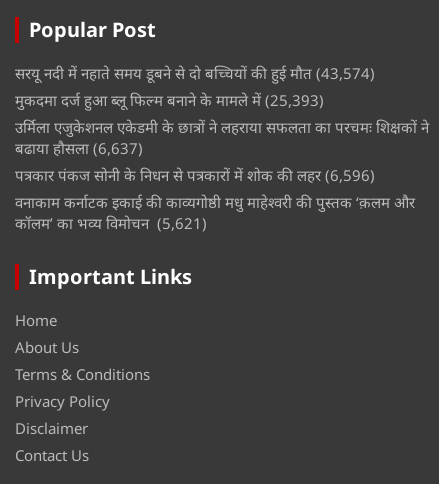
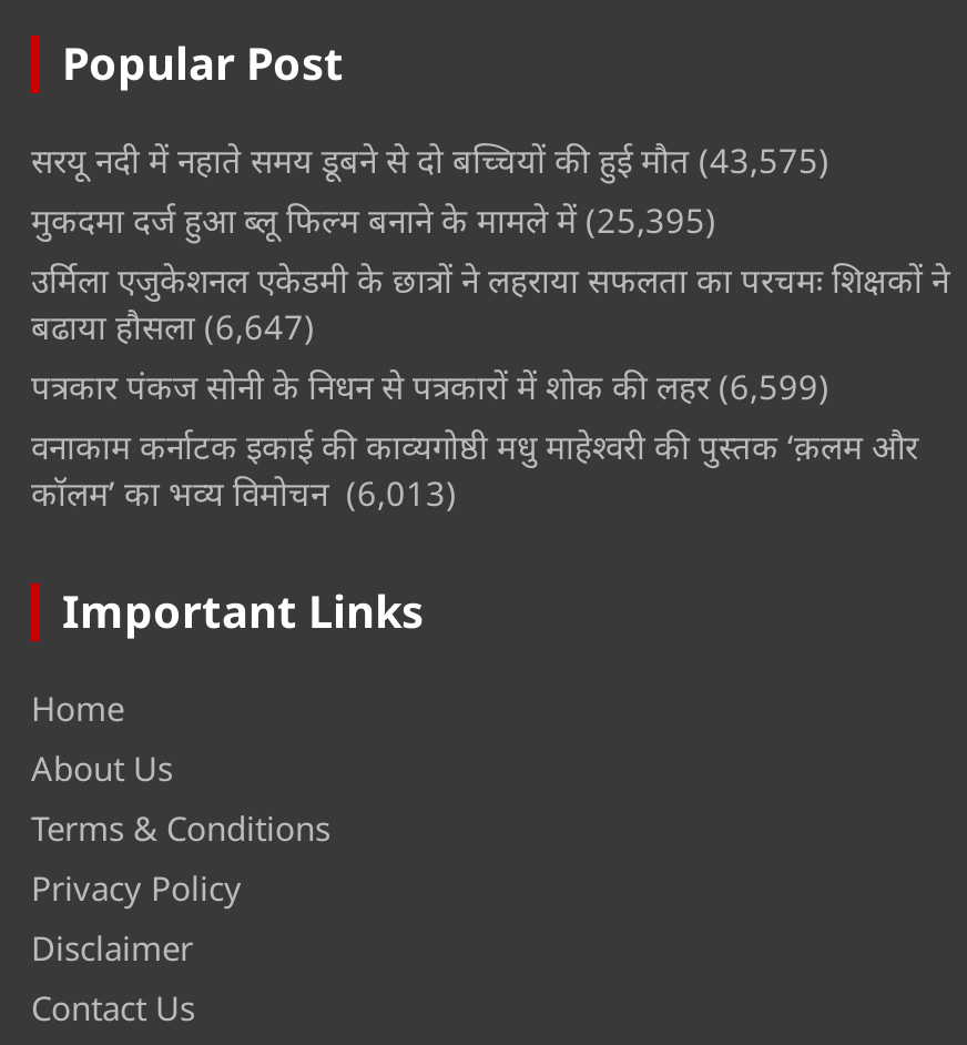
[15,63,375,83] सरयू नदी में नहाते समय डूबने से दो बच्चियों की हुई मौत (43,574) -> [31,138,829,182] सरयू नदी में नहाते समय डूबने से दो बच्चियों की हुई मौत (43,575)
[15,90,324,110] मुकदमा दर्ज हुआ ब्लू फिल्म बनाने के मामले में (25,393) -> [31,198,716,242] मुकदमा दर्ज हुआ ब्लू फिल्म बनाने के मामले में (25,395)
[15,138,143,158] बढाया हौसला (6,637) -> [31,304,315,349] बढाया हौसला (6,647)
[15,165,375,185] पत्रकार पंकज सोनी के निधन से पत्रकारों में शोक की लहर (6,596) -> [31,364,829,409] पत्रकार पंकज सोनी के निधन से पत्रकारों में शोक की लहर (6,599)
[15,213,207,233] कॉलम’ का भव्य विमोचन (5,621) -> [31,471,457,515] कॉलम’ का भव्य विमोचन (6,013)

